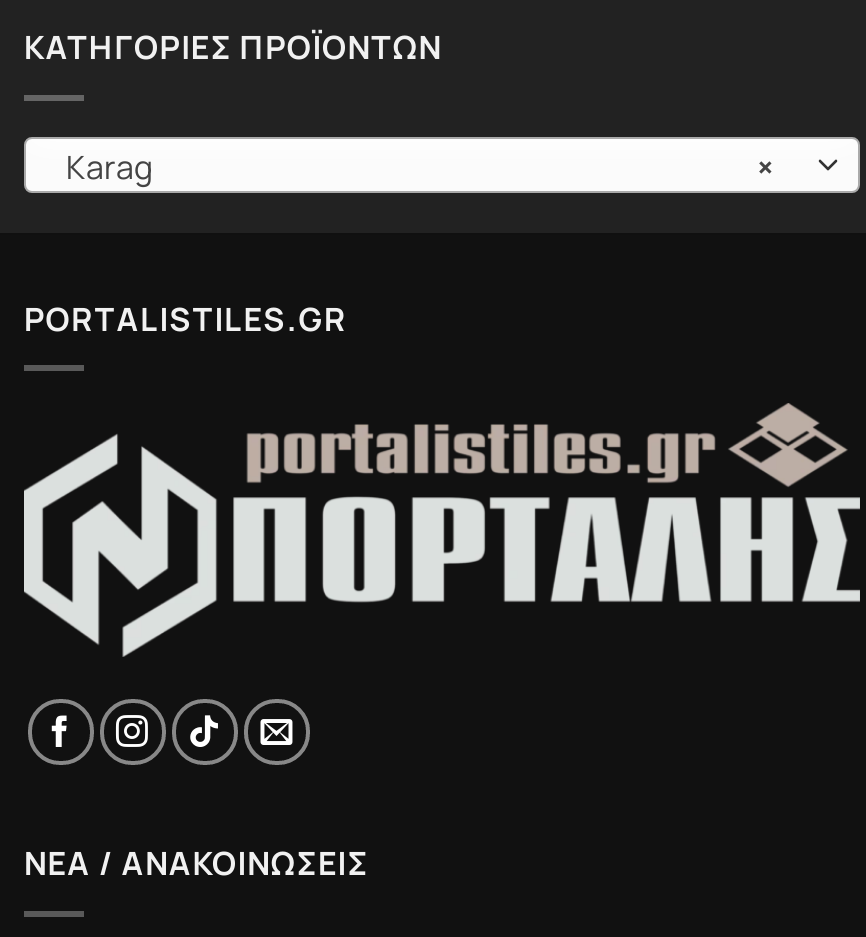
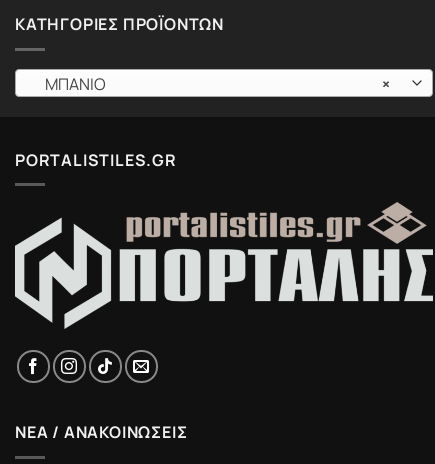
[66,144,152,188] Karag -> [36,73,106,95] ΜΠΑΝΙΟ

